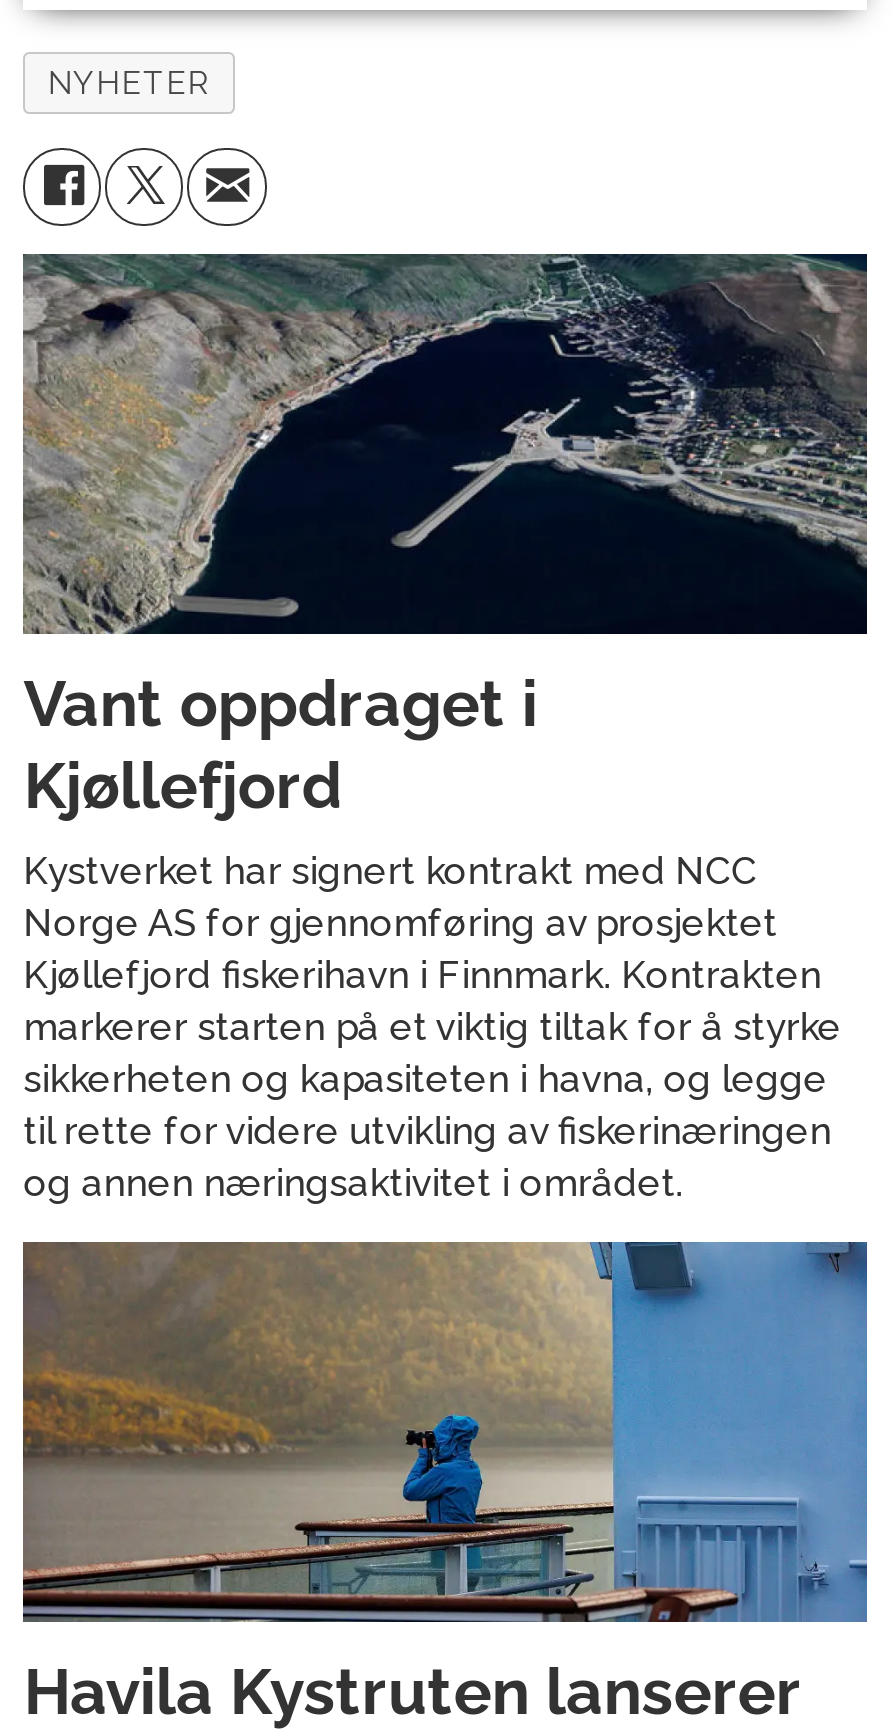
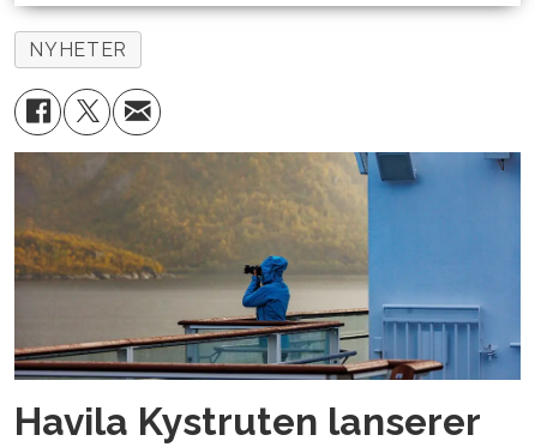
[23,252,869,1203] [image] | Vant oppdraget i | Kjøllefjord | Kystverket har signert kontrakt med NCC | Norge AS for gjennomføring av prosjektet | Kjøllefjord fiskerihavn i Finnmark. Kontrakten | markerer starten på et viktig tiltak for å styrke | sikkerheten og kapasiteten i havna, og legge | til rette for videre utvikling av fiskerinæringen | og annen næringsaktivitet i området. -> none

